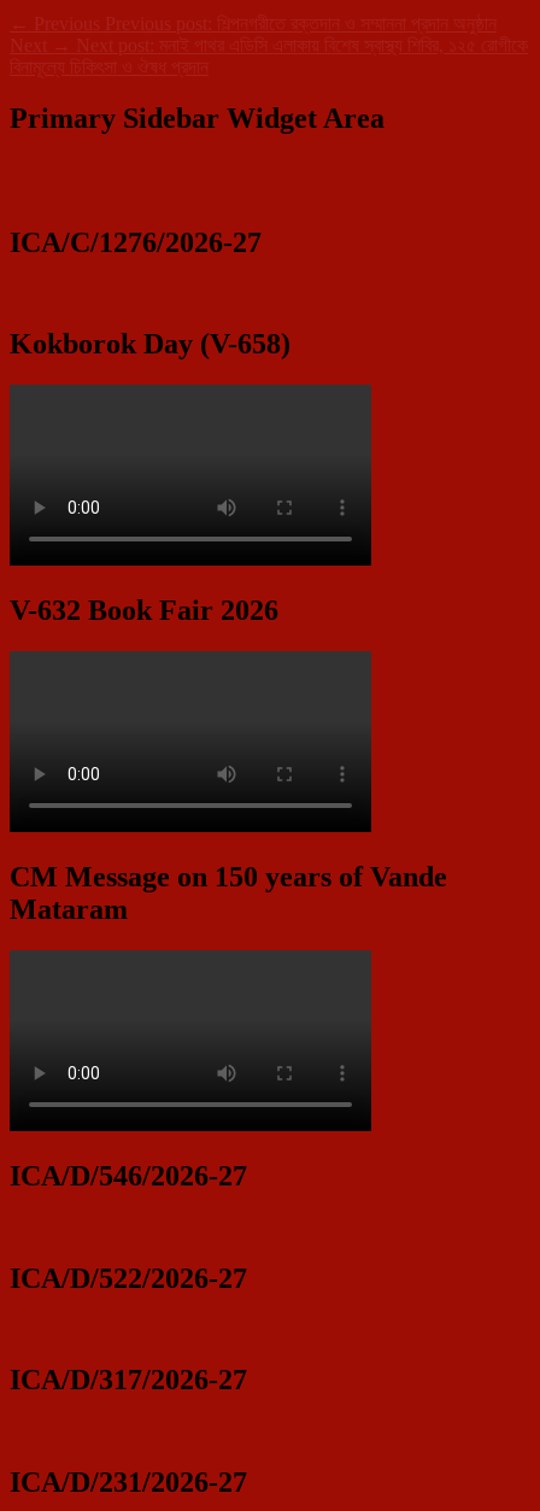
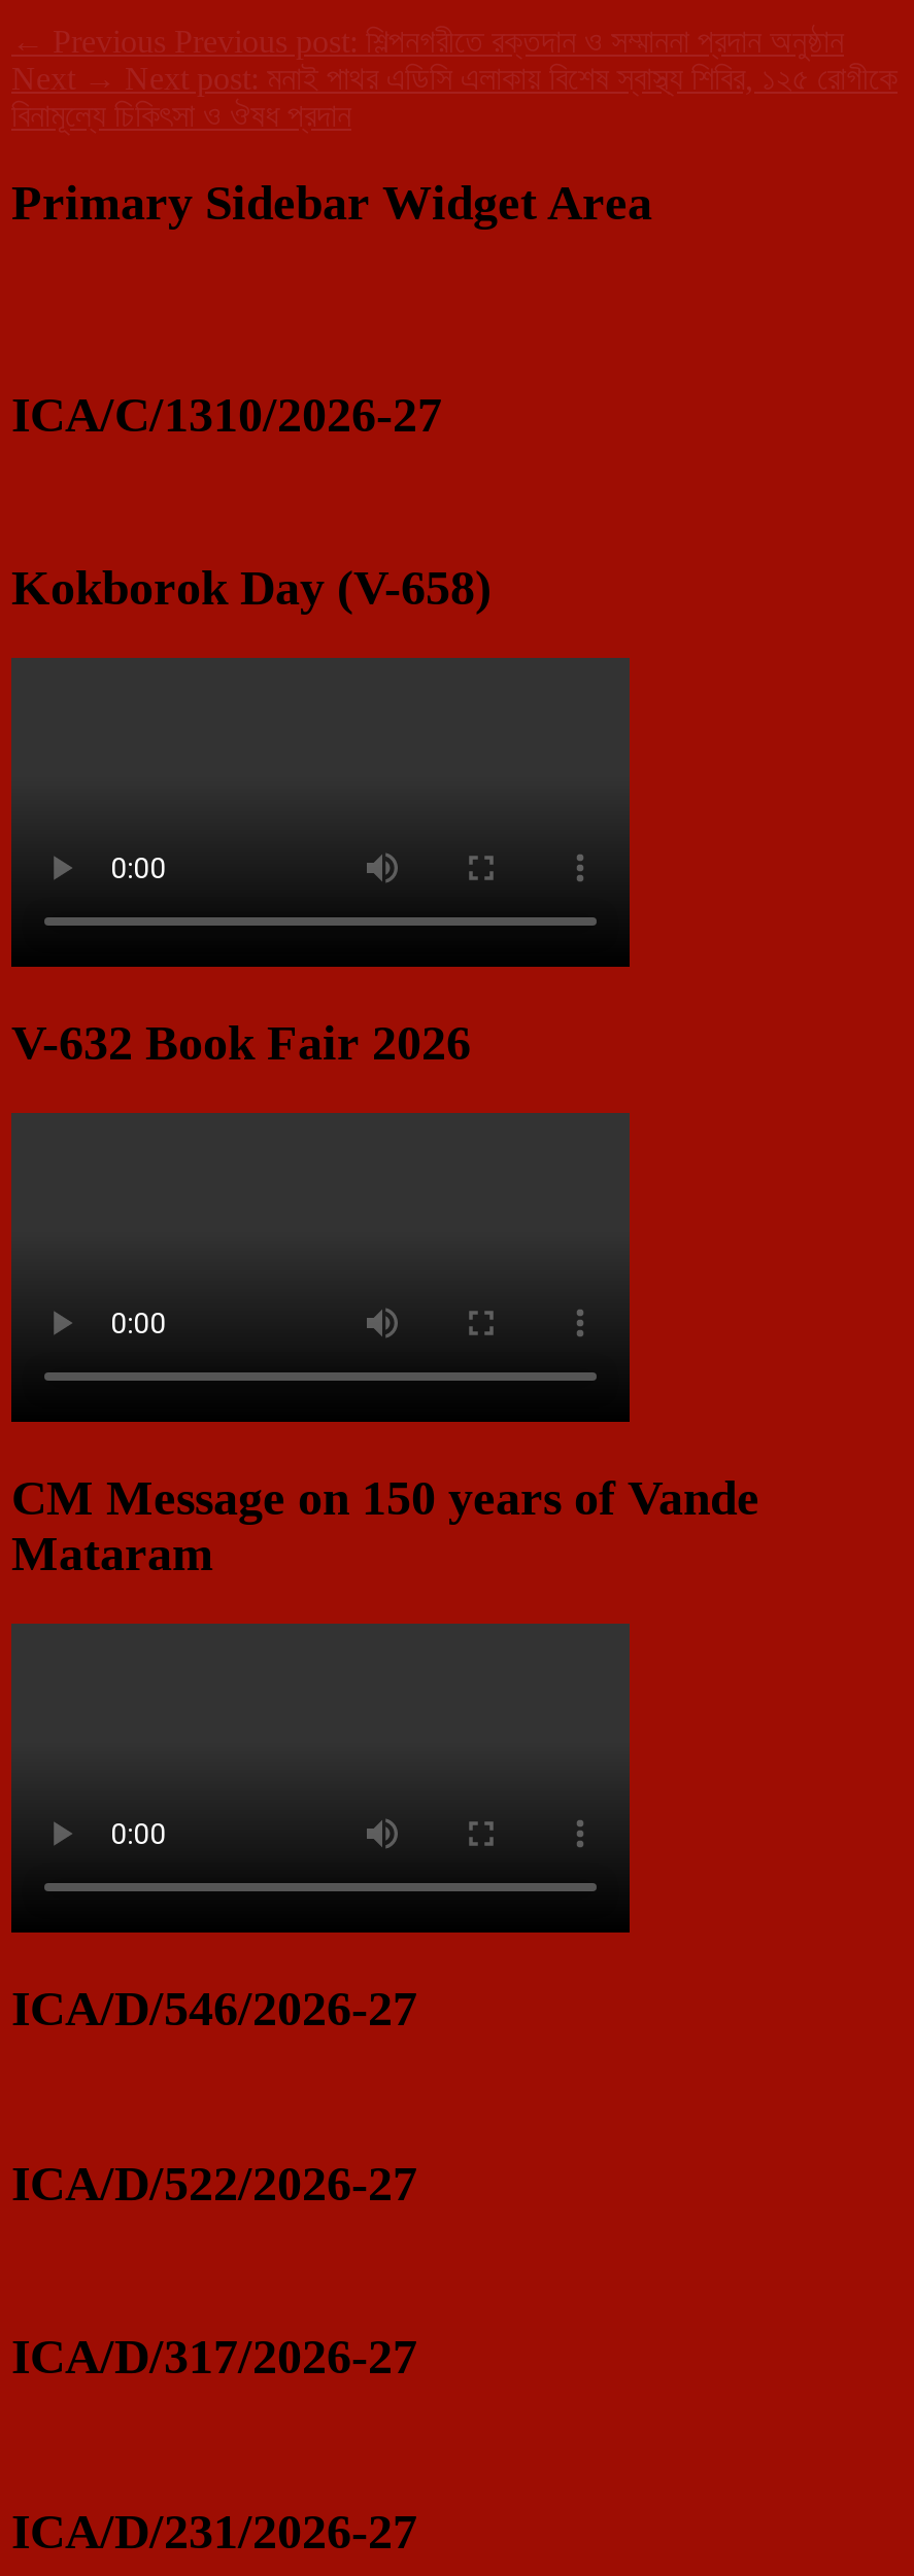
[10,226,262,258] ICA/C/1276/2026-27 -> [11,387,442,441] ICA/C/1310/2026-27

